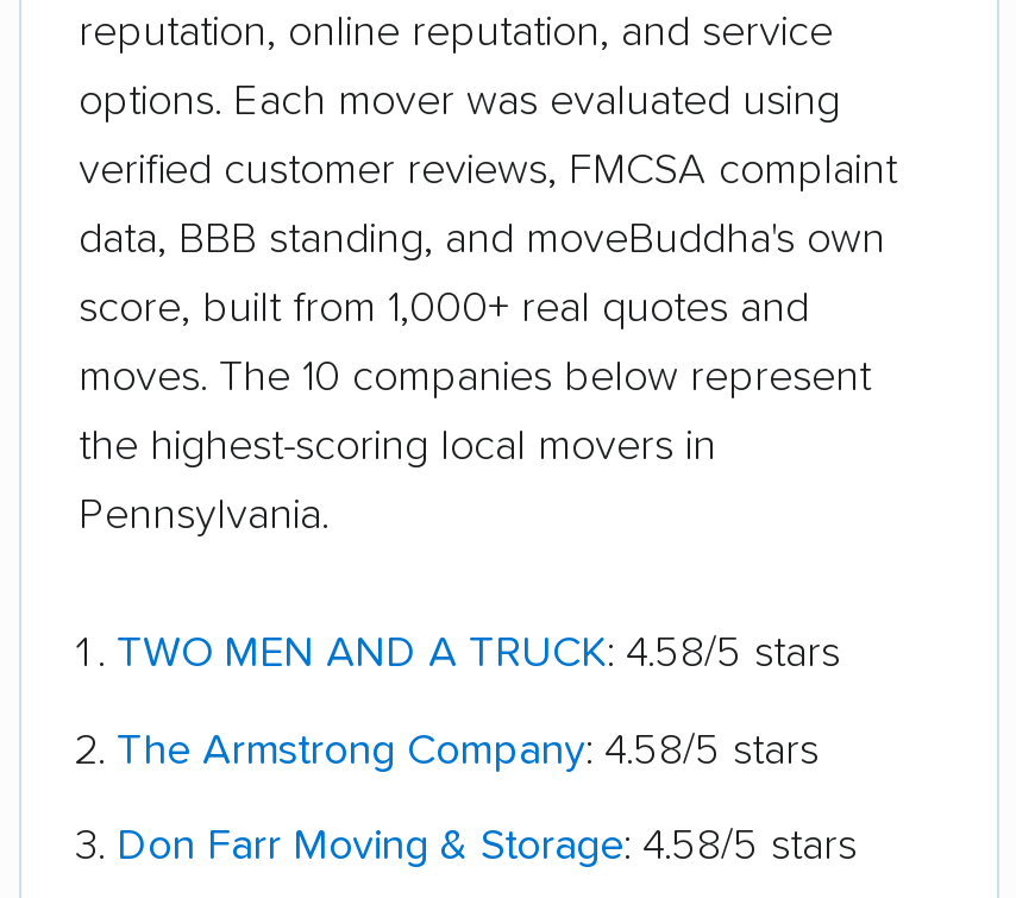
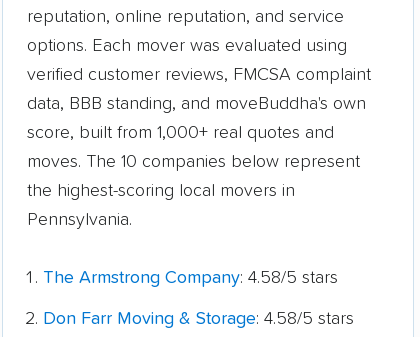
[117,632,840,675] TWO MEN AND A TRUCK: 4.58/5 stars -> none

